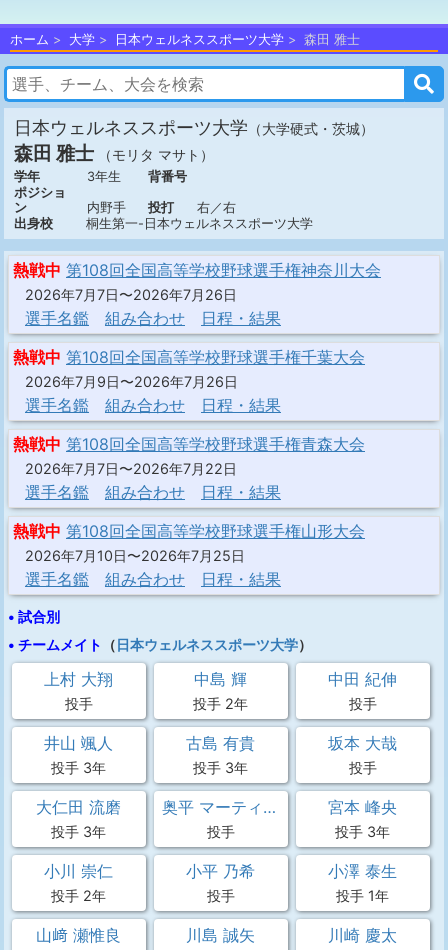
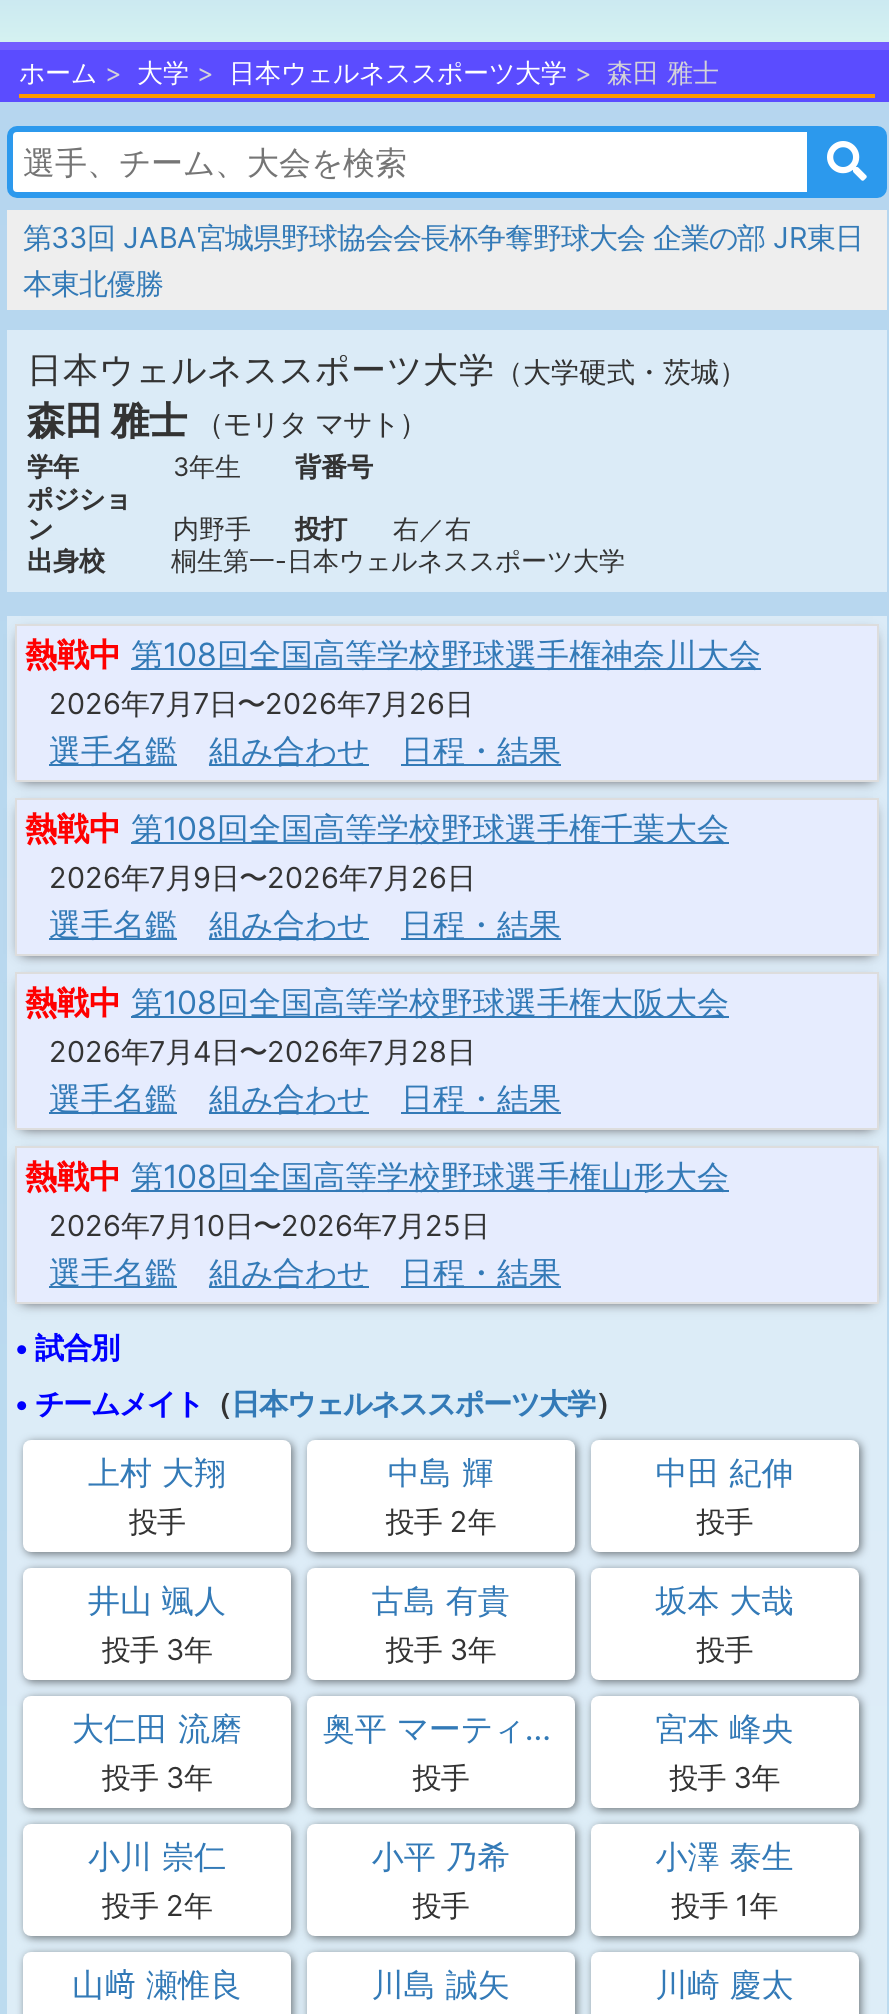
none -> [23,220,863,300] 第33回 JABA宮城県野球協会会長杯争奪野球大会 企業の部 JR東日 | 本東北優勝
[13,434,365,454] 熱戦中 第108回全国高等学校野球選手権青森大会 -> [25,982,729,1022] 熱戦中 第108回全国高等学校野球選手権大阪大会
[25,460,237,477] 2026年7月7日〜2026年7月22日 -> [49,1034,475,1068] 2026年7月4日〜2026年7月28日

